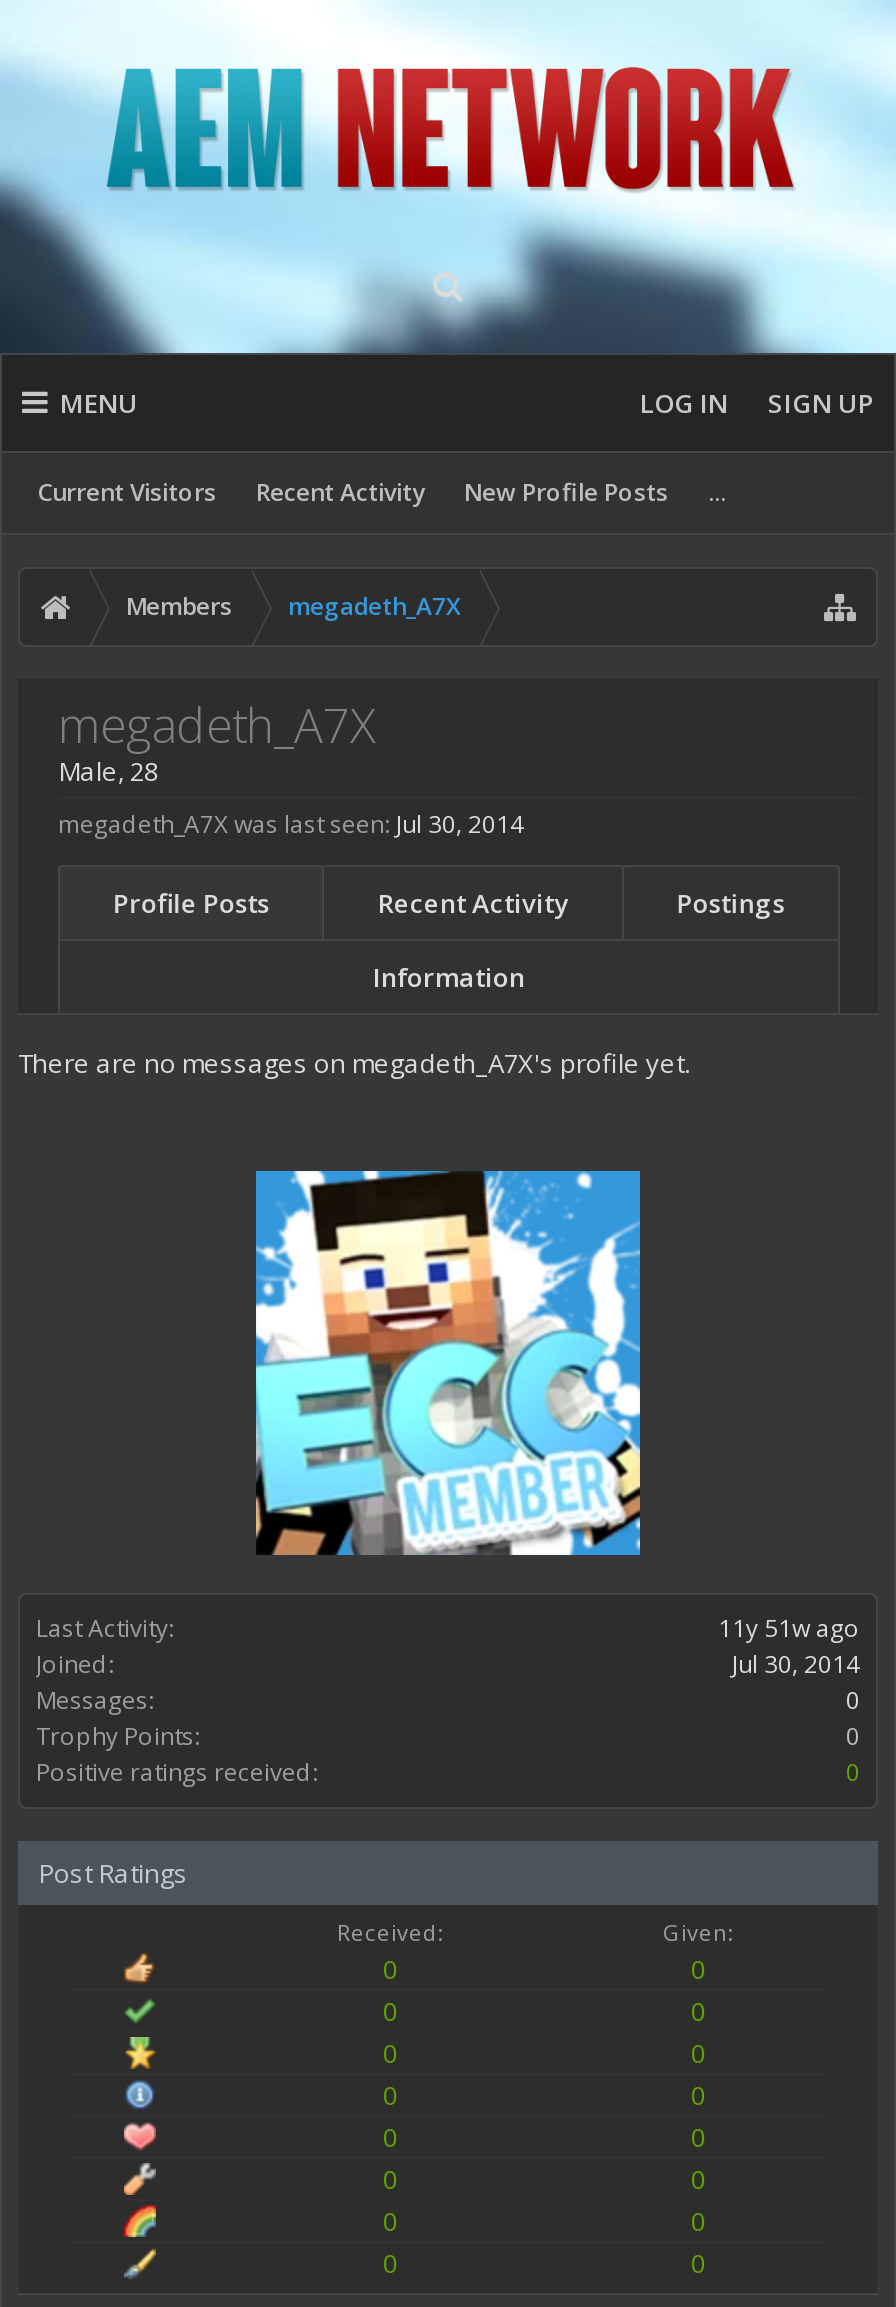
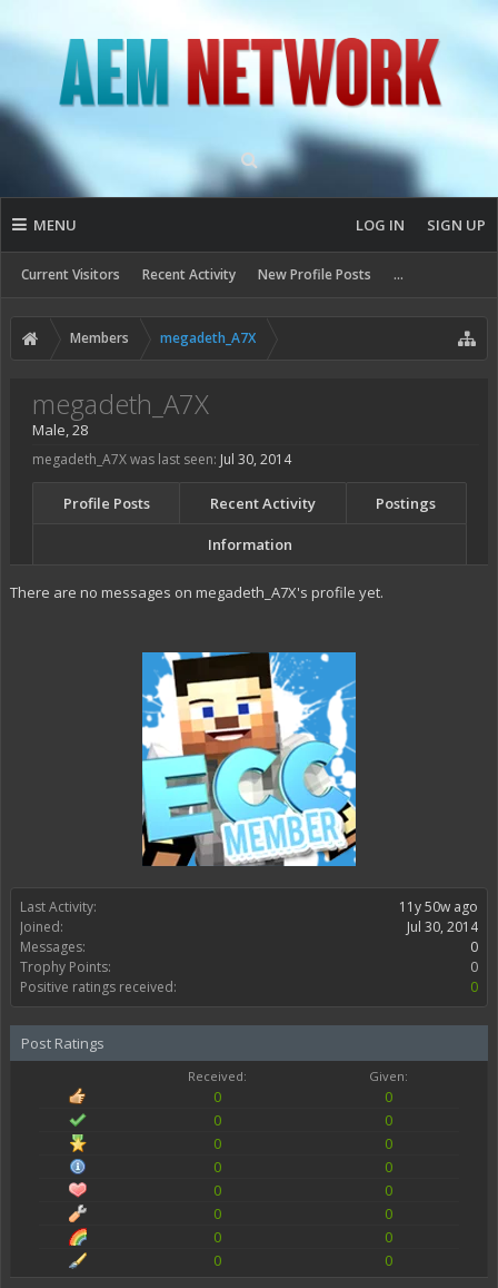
[718,1611,860,1645] 11y 51w ago -> [399,897,478,916] 11y 50w ago

